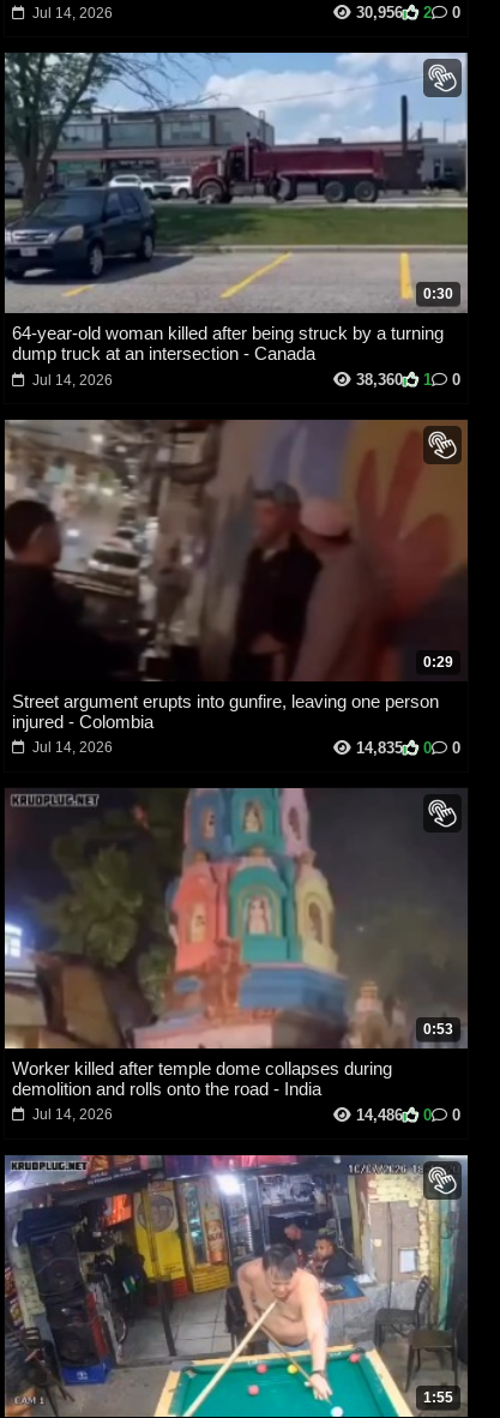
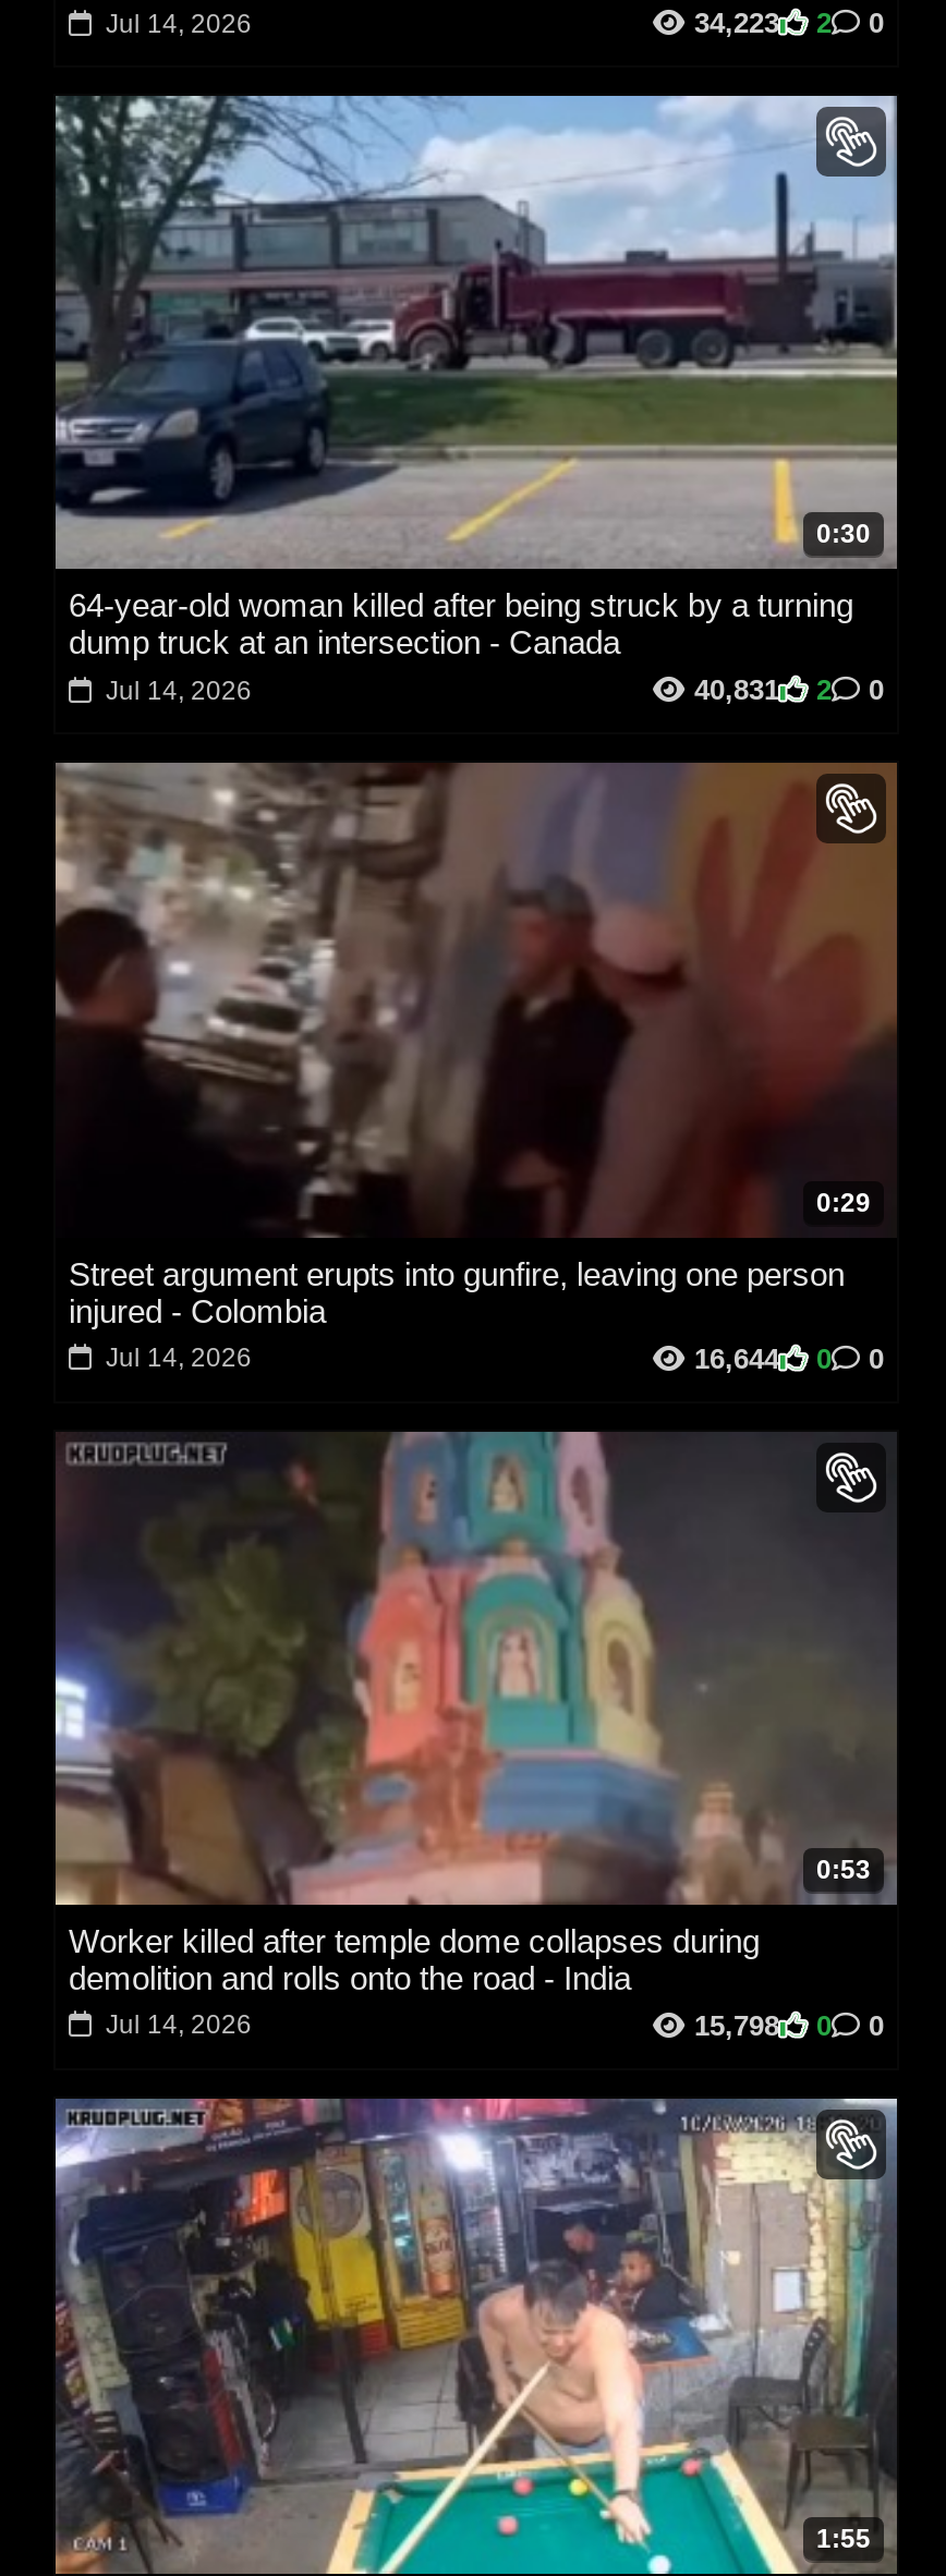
[356,4,460,22] 30,956 2 0 -> [694,7,884,40] 34,223 2 0
[356,371,403,389] 38,360 -> [694,675,779,707] 40,831
[423,371,432,389] 1 -> [816,675,832,707] 2
[356,739,460,757] 14,835 0 0 -> [694,1342,884,1374] 16,644 0 0
[356,1106,460,1124] 14,486 0 0 -> [694,2009,884,2041] 15,798 0 0

